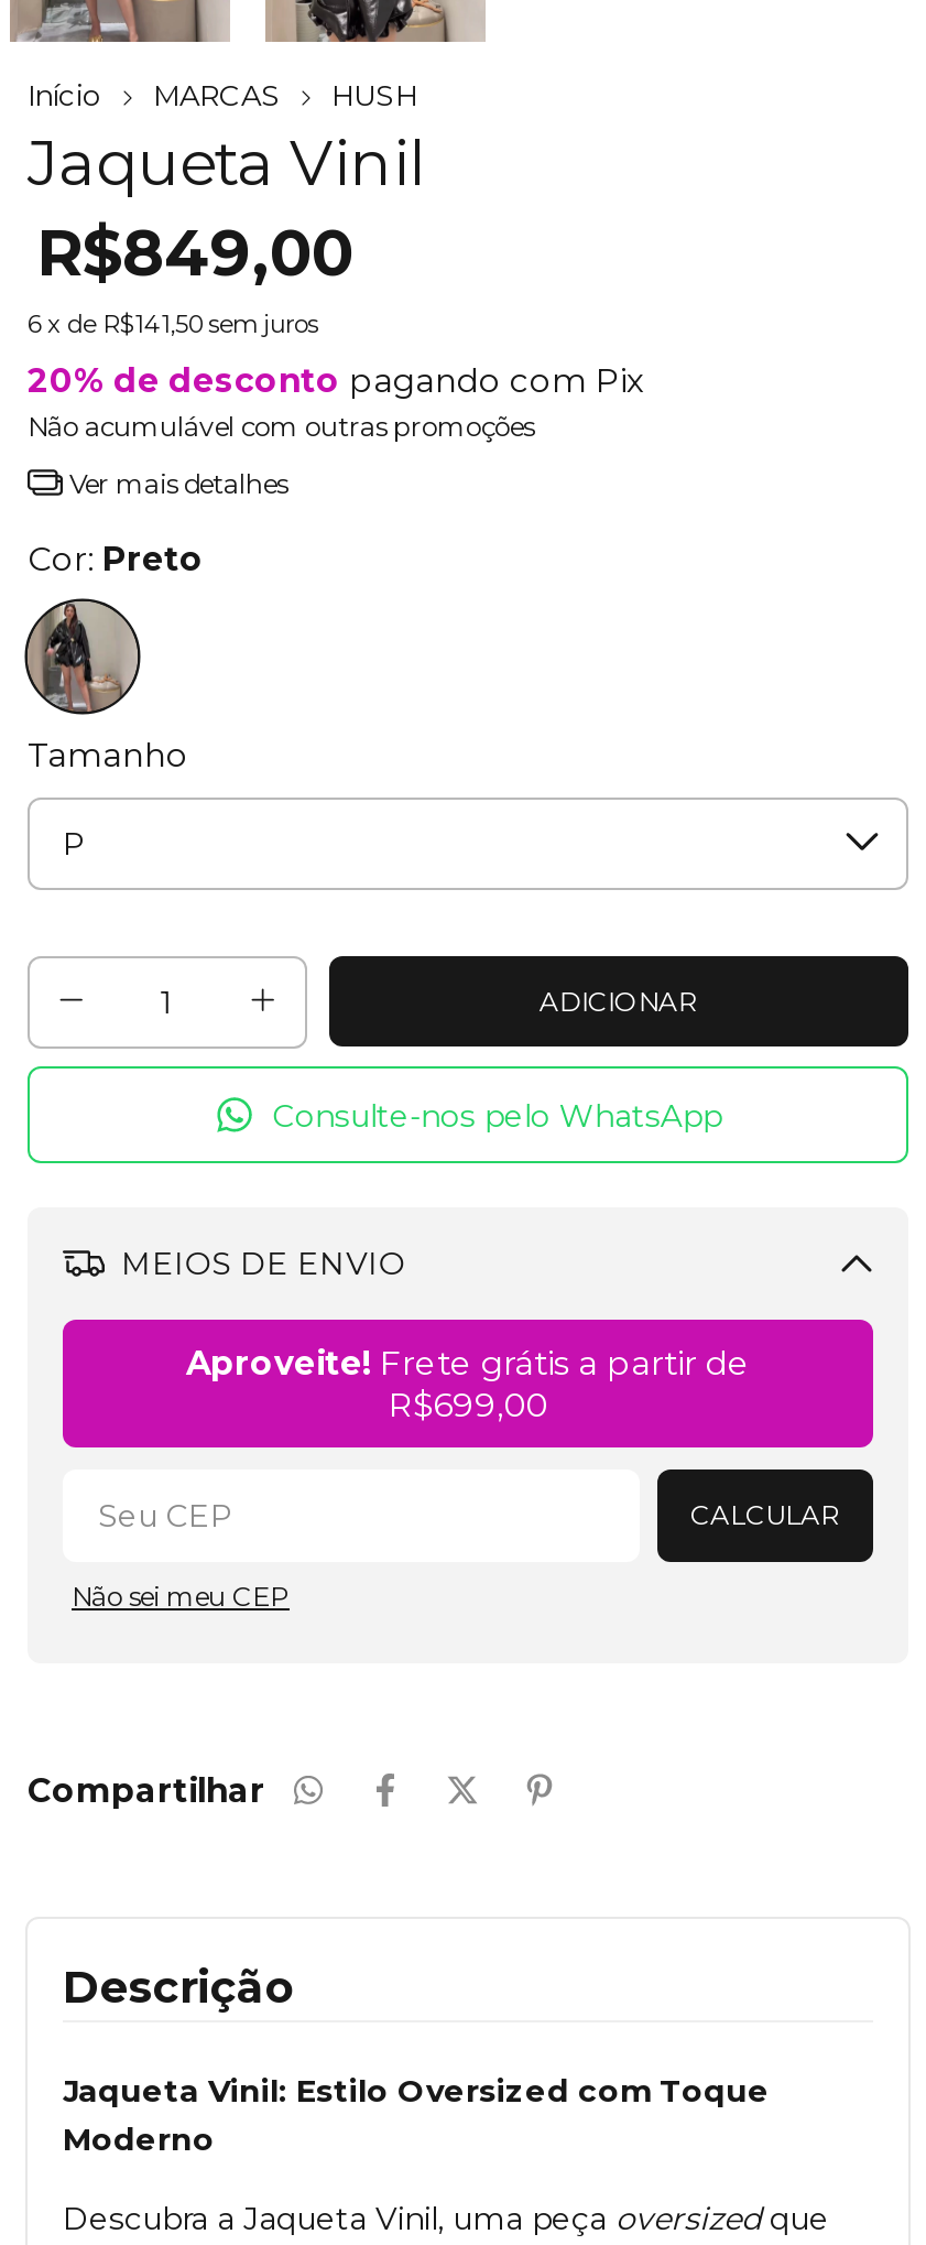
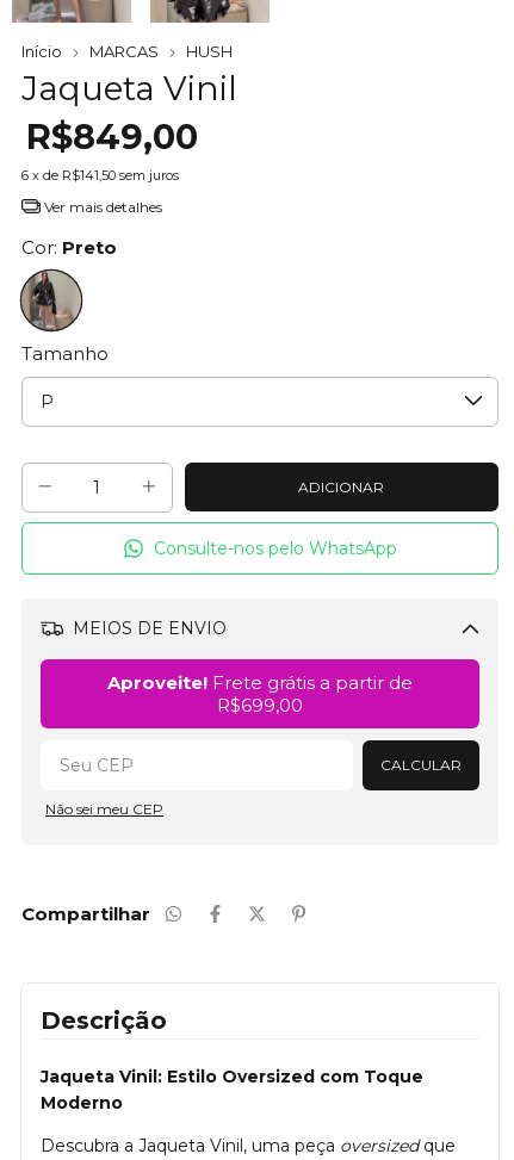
[28,358,644,442] 20% de desconto pagando com Pix | Não acumulável com outras promoções -> none

